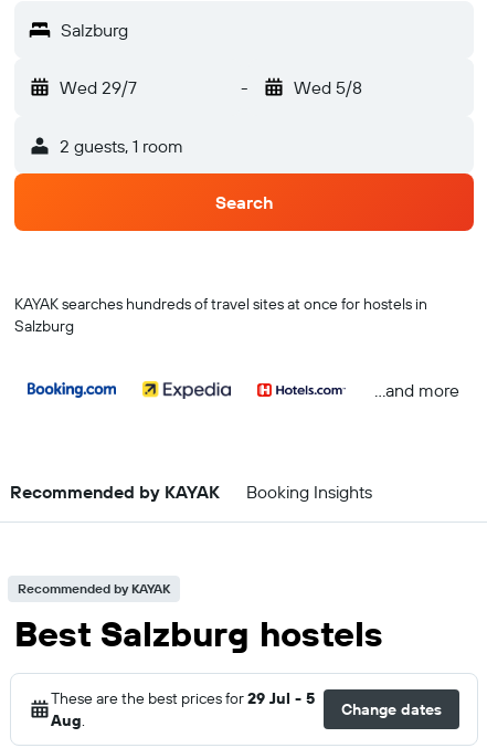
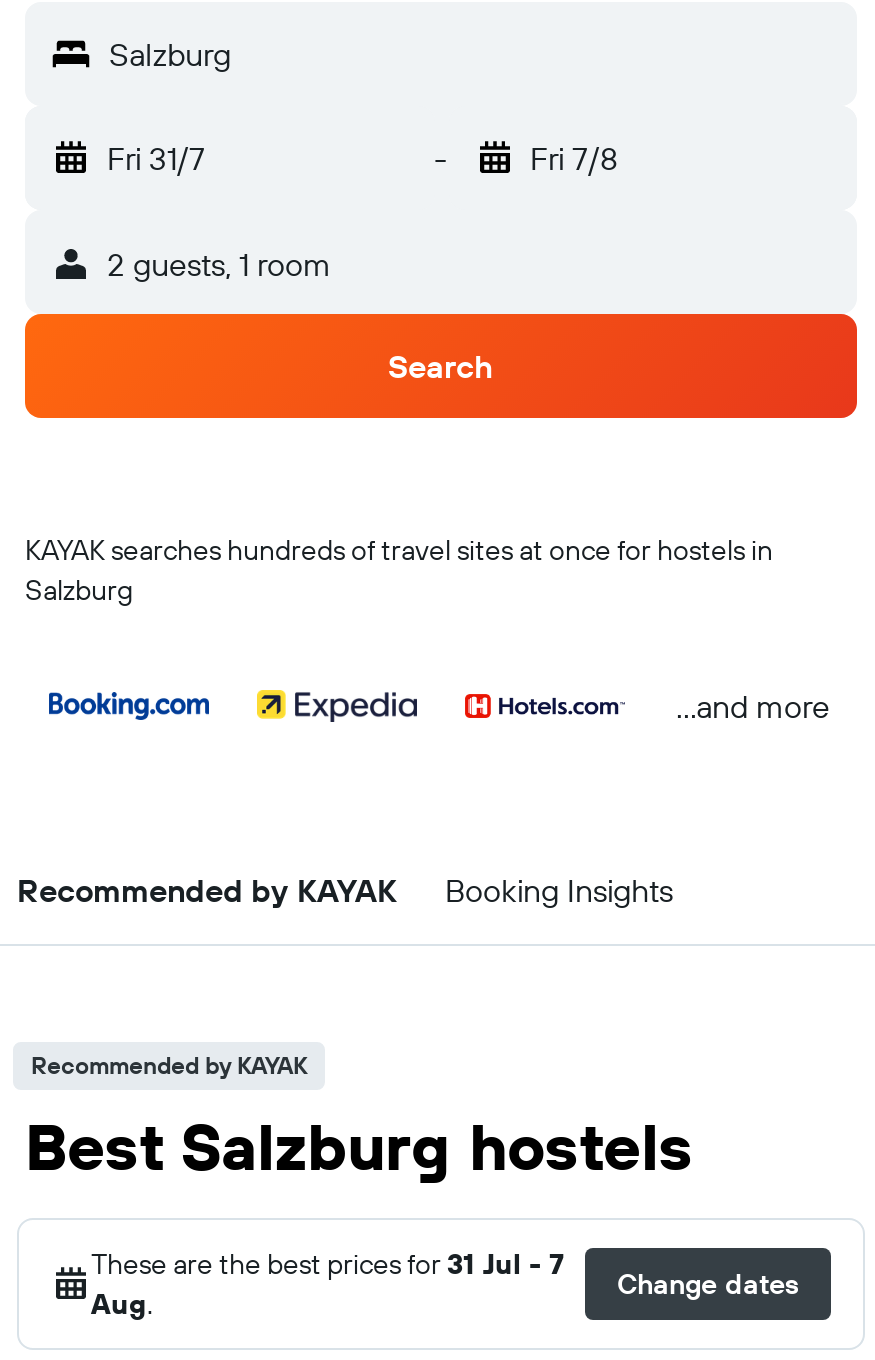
[60,76,137,98] Wed 29/7 -> [107,138,205,178] Fri 31/7
[293,76,362,98] Wed 5/8 -> [530,138,618,178] Fri 7/8
[51,688,315,708] These are the best prices for 29 Jul - 5 -> [91,1246,565,1282] These are the best prices for 31 Jul - 7

